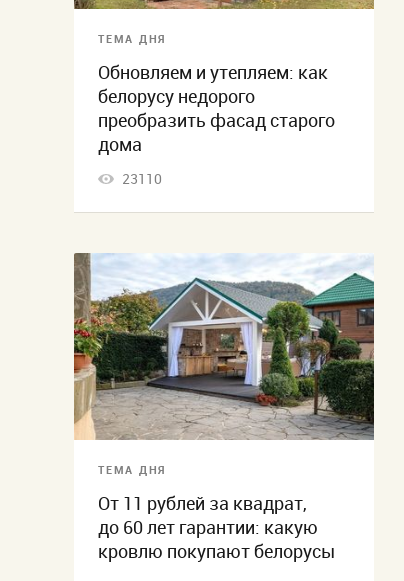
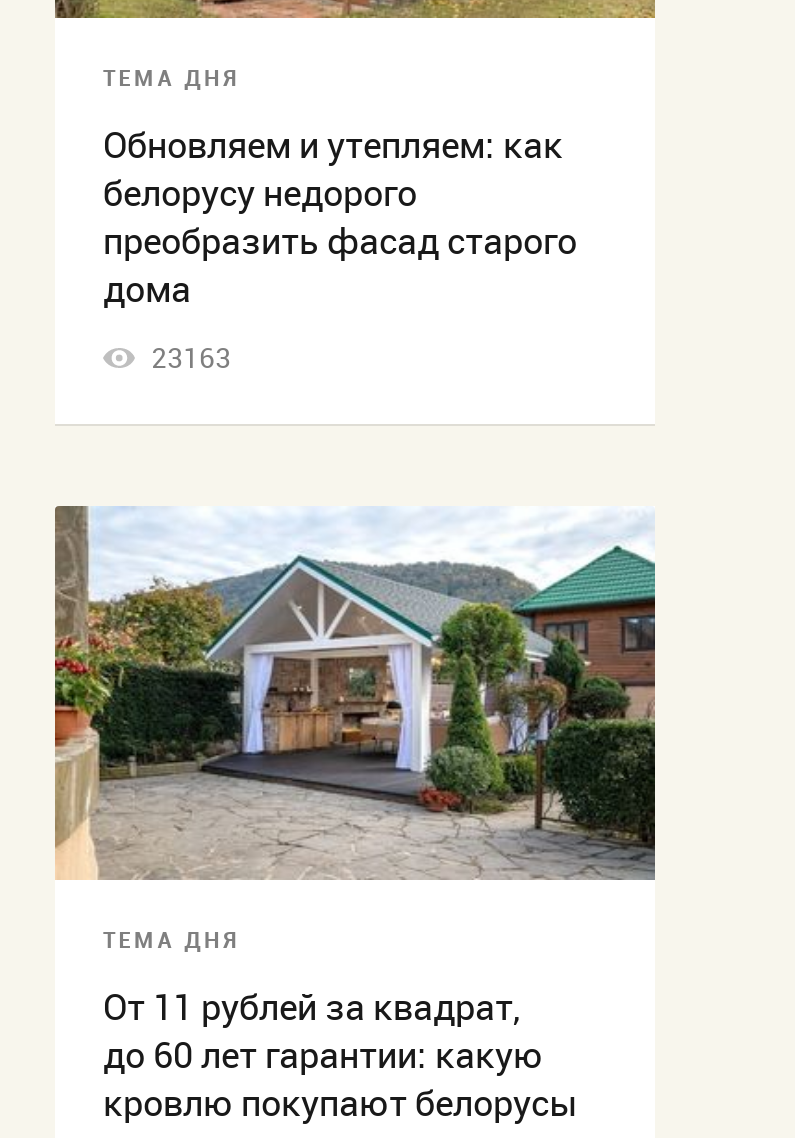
[122,171,162,187] 23110 -> [151,342,231,374] 23163

